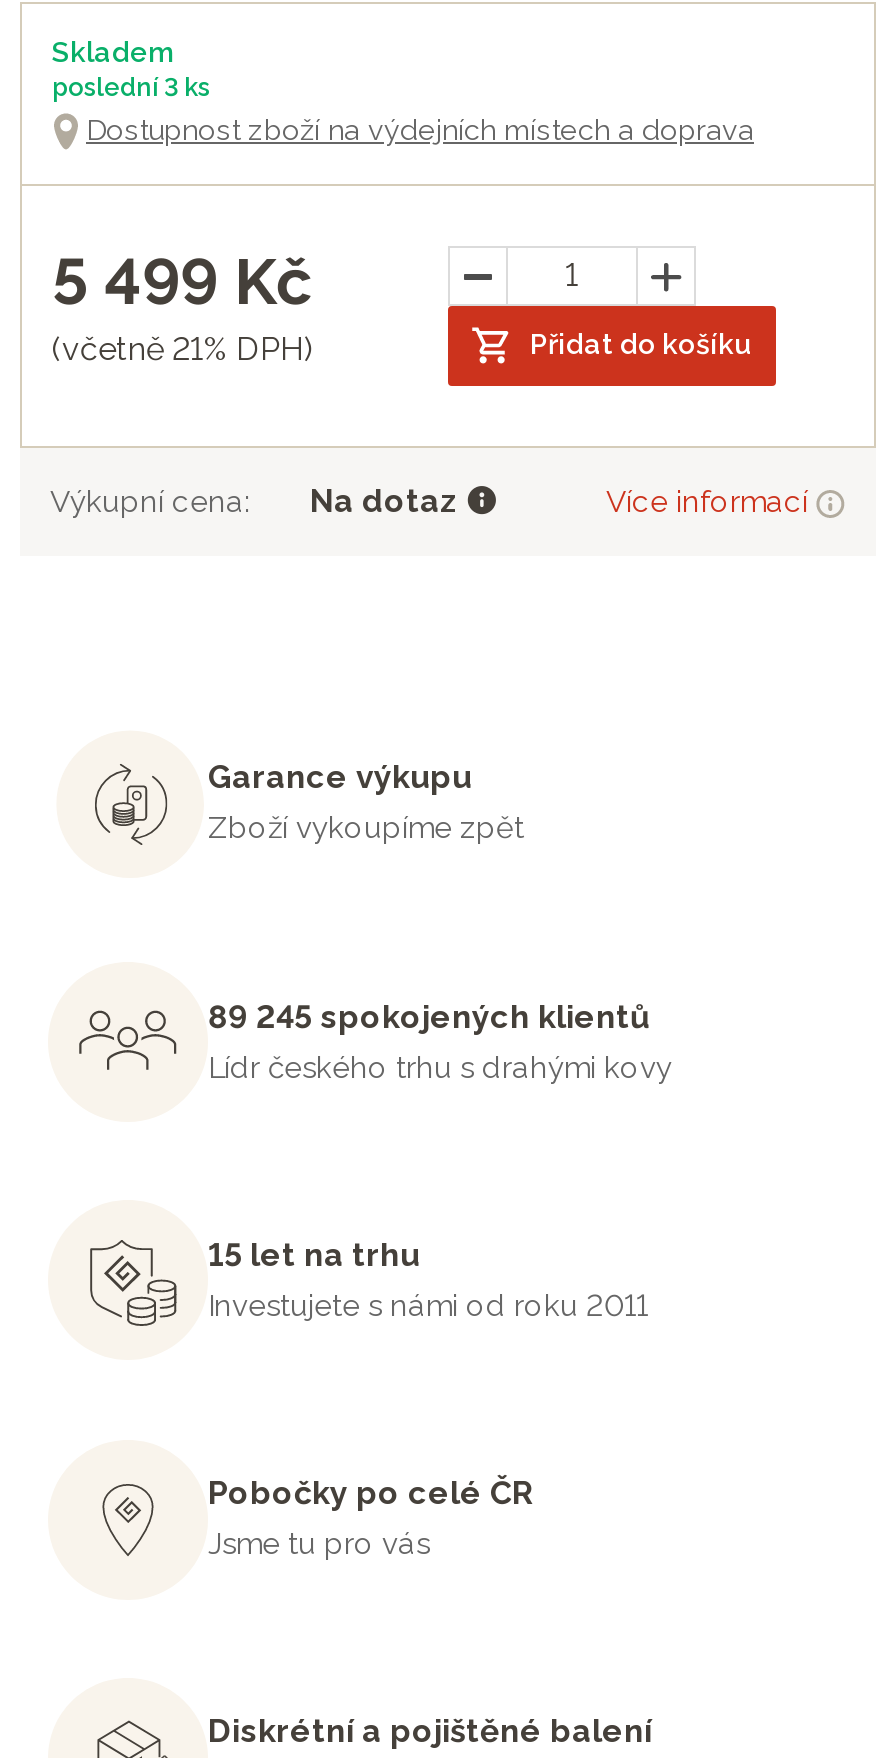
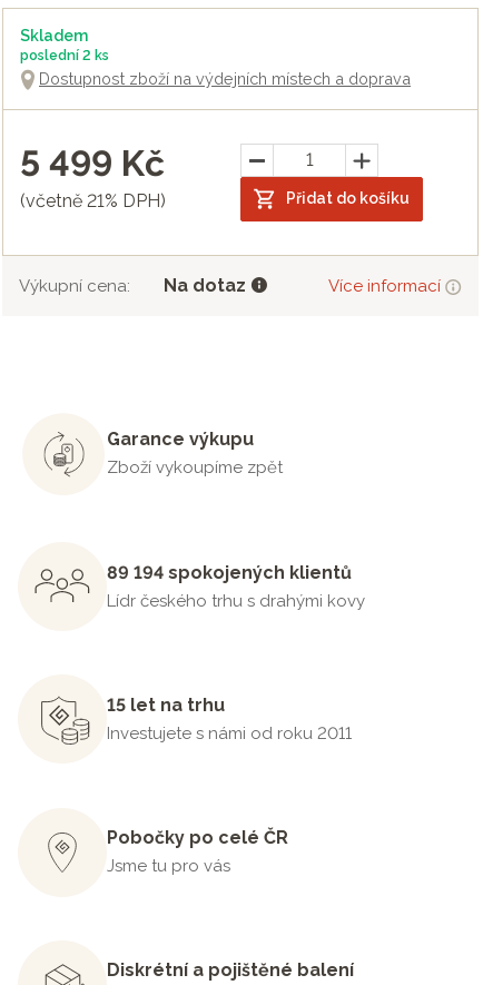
[52,72,210,102] poslední 3 ks -> [20,47,109,63] poslední 2 ks
[208,997,650,1035] 89 245 spokojených klientů -> [107,562,352,583] 89 194 spokojených klientů

